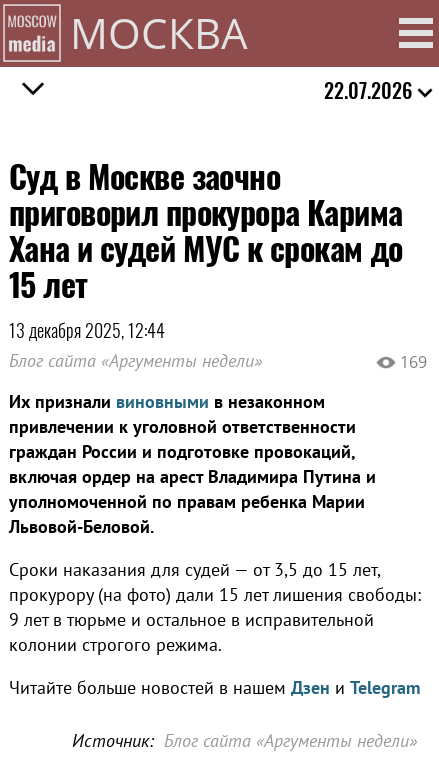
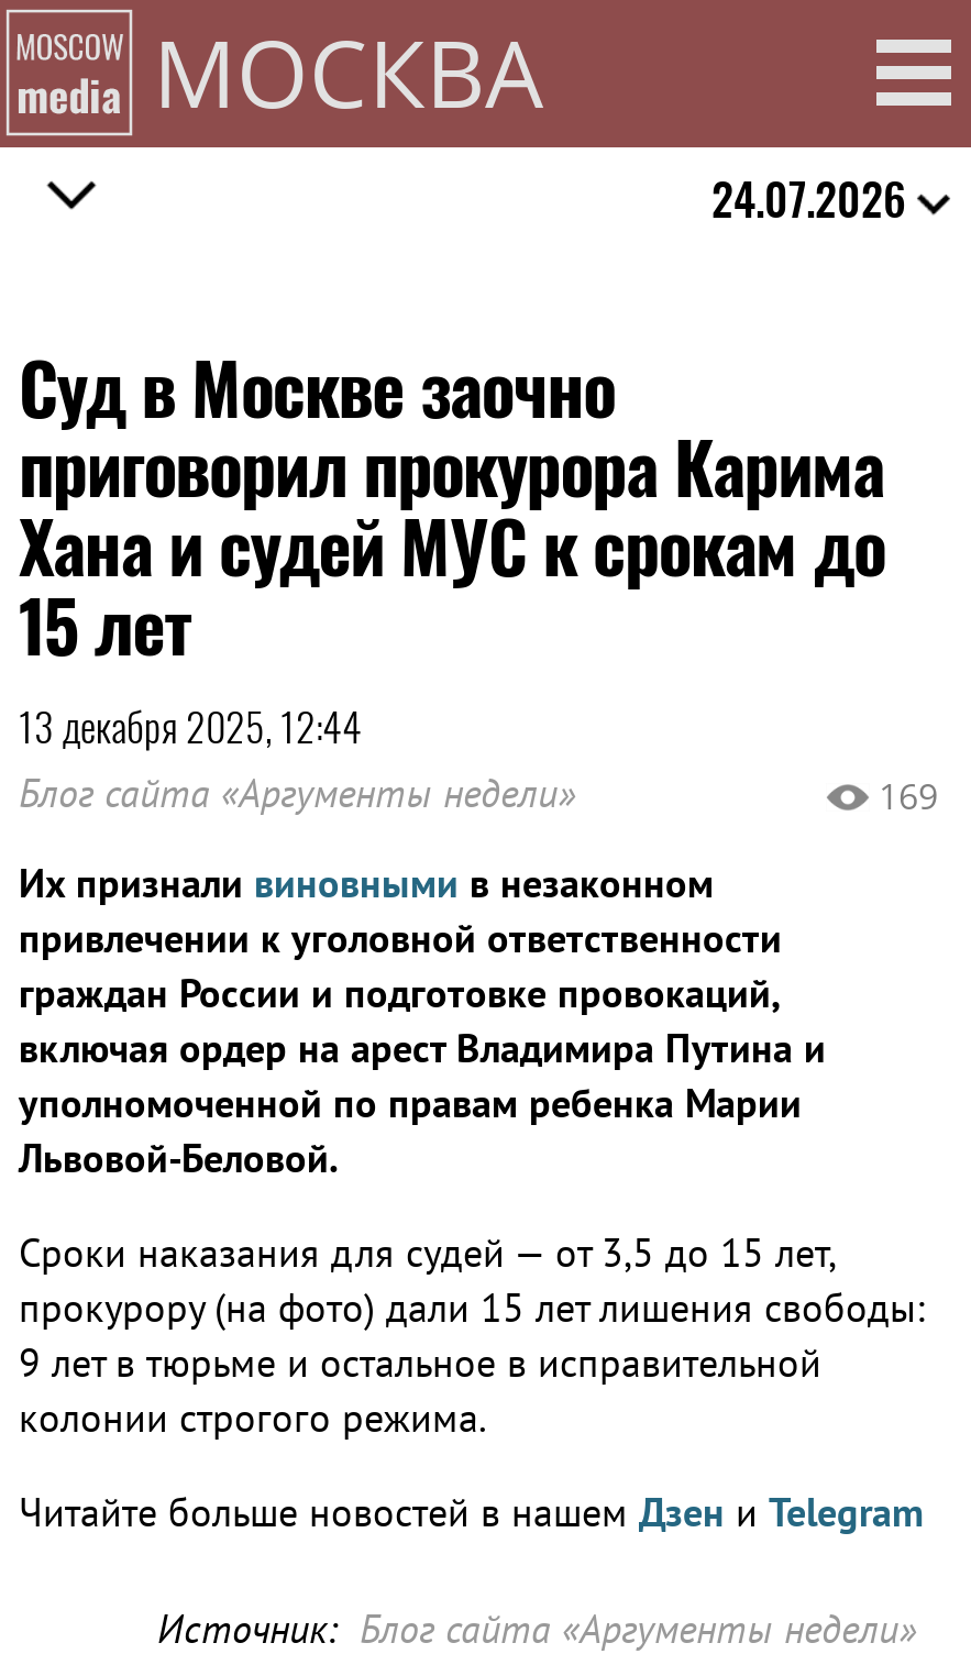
[324,75,412,105] 22.07.2026 -> [711,165,905,231] 24.07.2026

